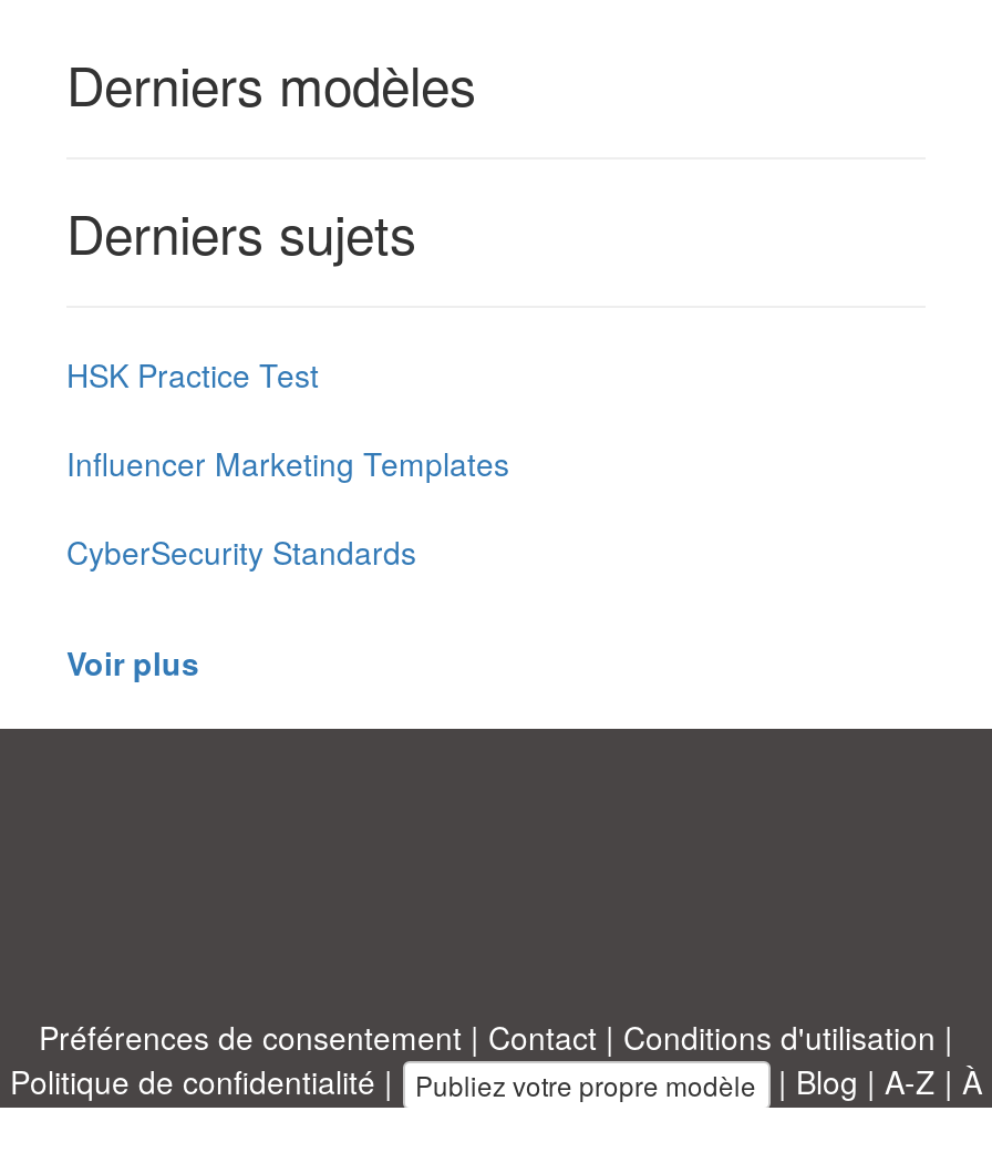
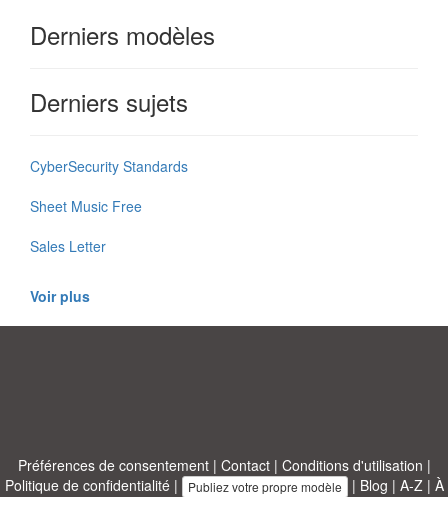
[66,352,509,485] HSK Practice Test | Influencer Marketing Templates -> none
moved [66,529,416,574] -> [30,156,188,176]: CyberSecurity Standards
none -> [30,196,142,256] Sheet Music Free | Sales Letter

